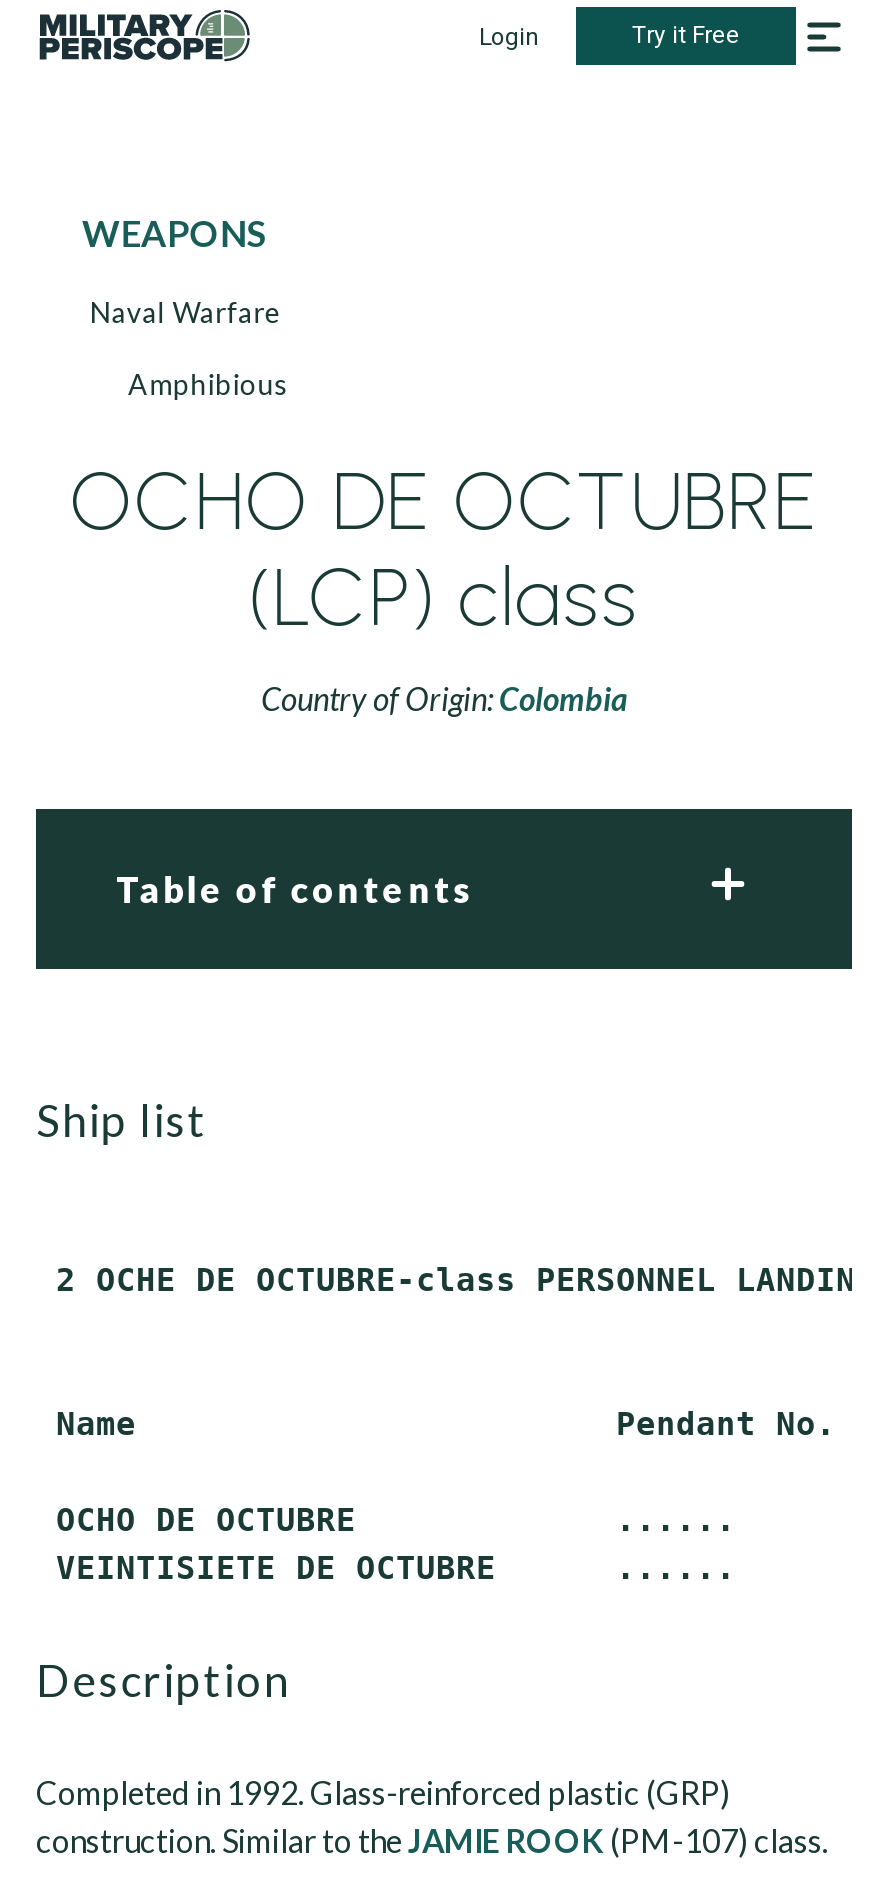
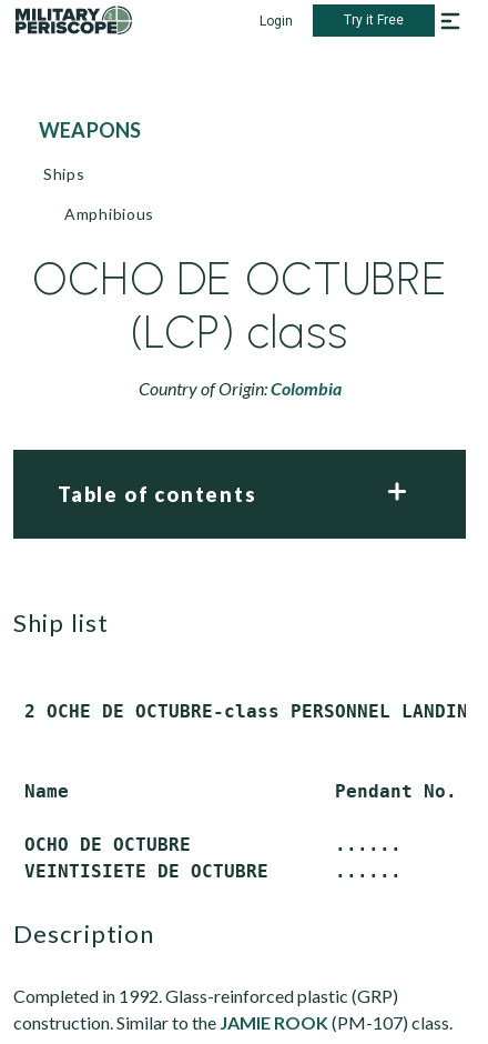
[90,295,282,329] Naval Warfare -> [43,164,85,183] Ships

